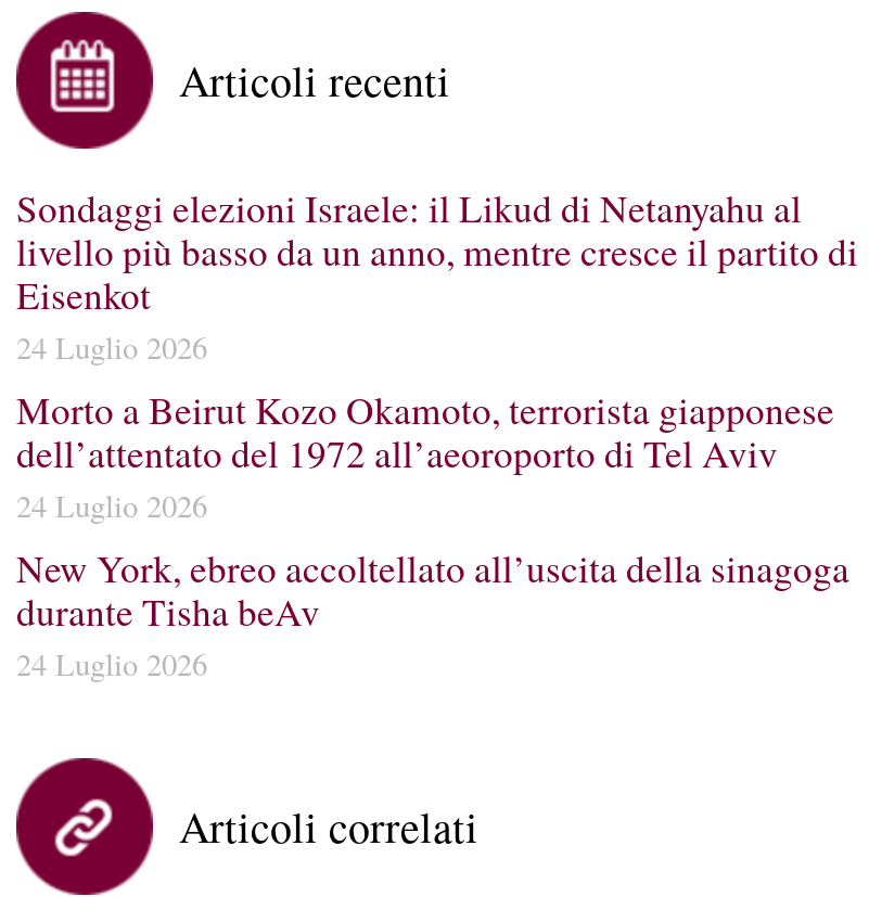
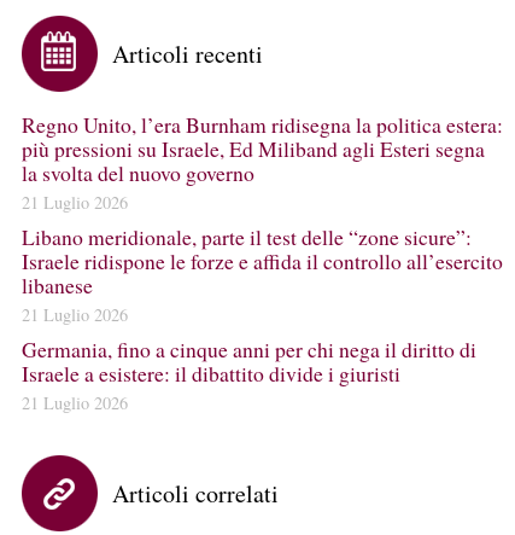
[16,181,858,685] Sondaggi elezioni Israele: il Likud di Netanyahu al | livello più basso da un anno, mentre cresce il partito di | Eisenkot | 24 Luglio 2026 | Morto a Beirut Kozo Okamoto, terrorista giapponese | dell’attentato del 1972 all’aeoroporto di Tel Aviv | 24 Luglio 2026 | New York, ebreo accoltellato all’uscita della sinagoga | durante Tisha beAv | 24 Luglio 2026 -> [22,109,503,414] Regno Unito, l’era Burnham ridisegna la politica estera: | più pressioni su Israele, Ed Miliband agli Esteri segna | la svolta del nuovo governo | 21 Luglio 2026 | Libano meridionale, parte il test delle “zone sicure”: | Israele ridispone le forze e affida il controllo all’esercito | libanese | 21 Luglio 2026 | Germania, fino a cinque anni per chi nega il diritto di | Israele a esistere: il dibattito divide i giuristi | 21 Luglio 2026

